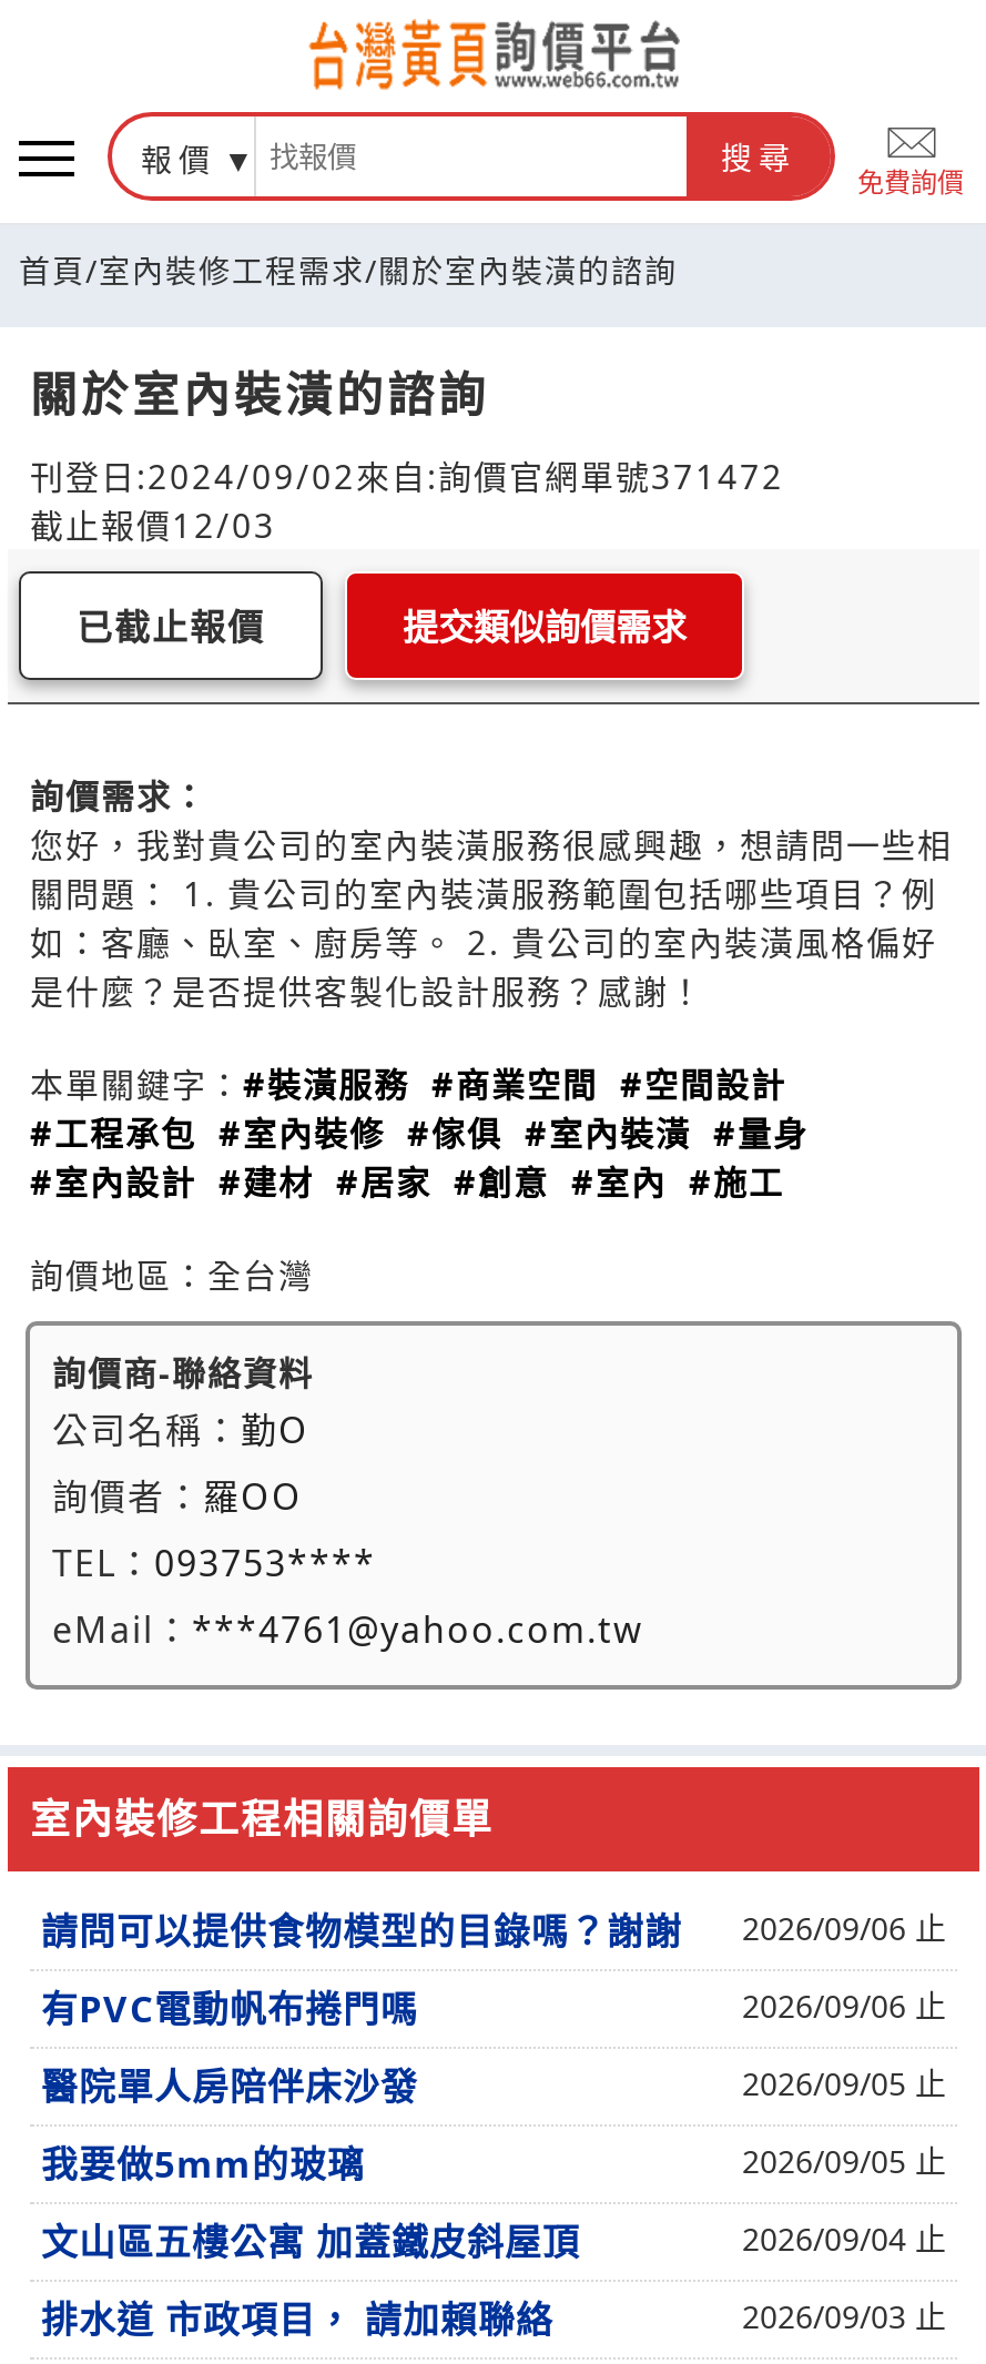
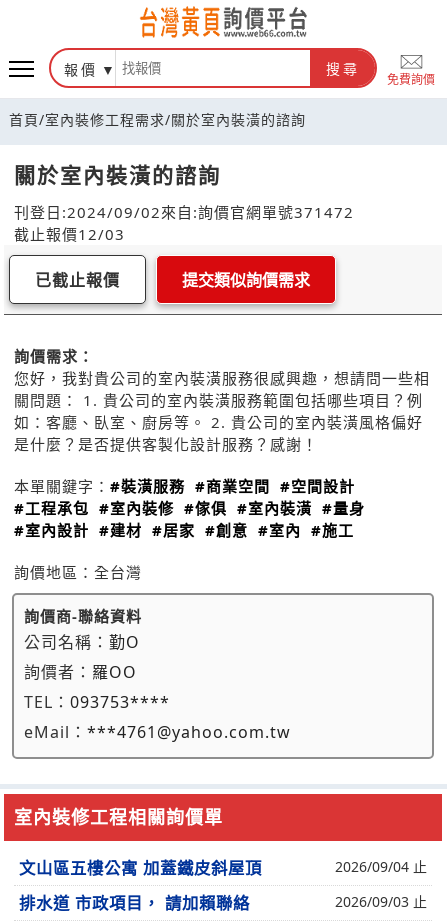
[41,1907,946,2189] 請問可以提供食物模型的目錄嗎？謝謝 | 2026/09/06 止 | 有PVC電動帆布捲門嗎 | 2026/09/06 止 | 醫院單人房陪伴床沙發 | 2026/09/05 止 | 我要做5mm的玻璃 | 2026/09/05 止 -> none

